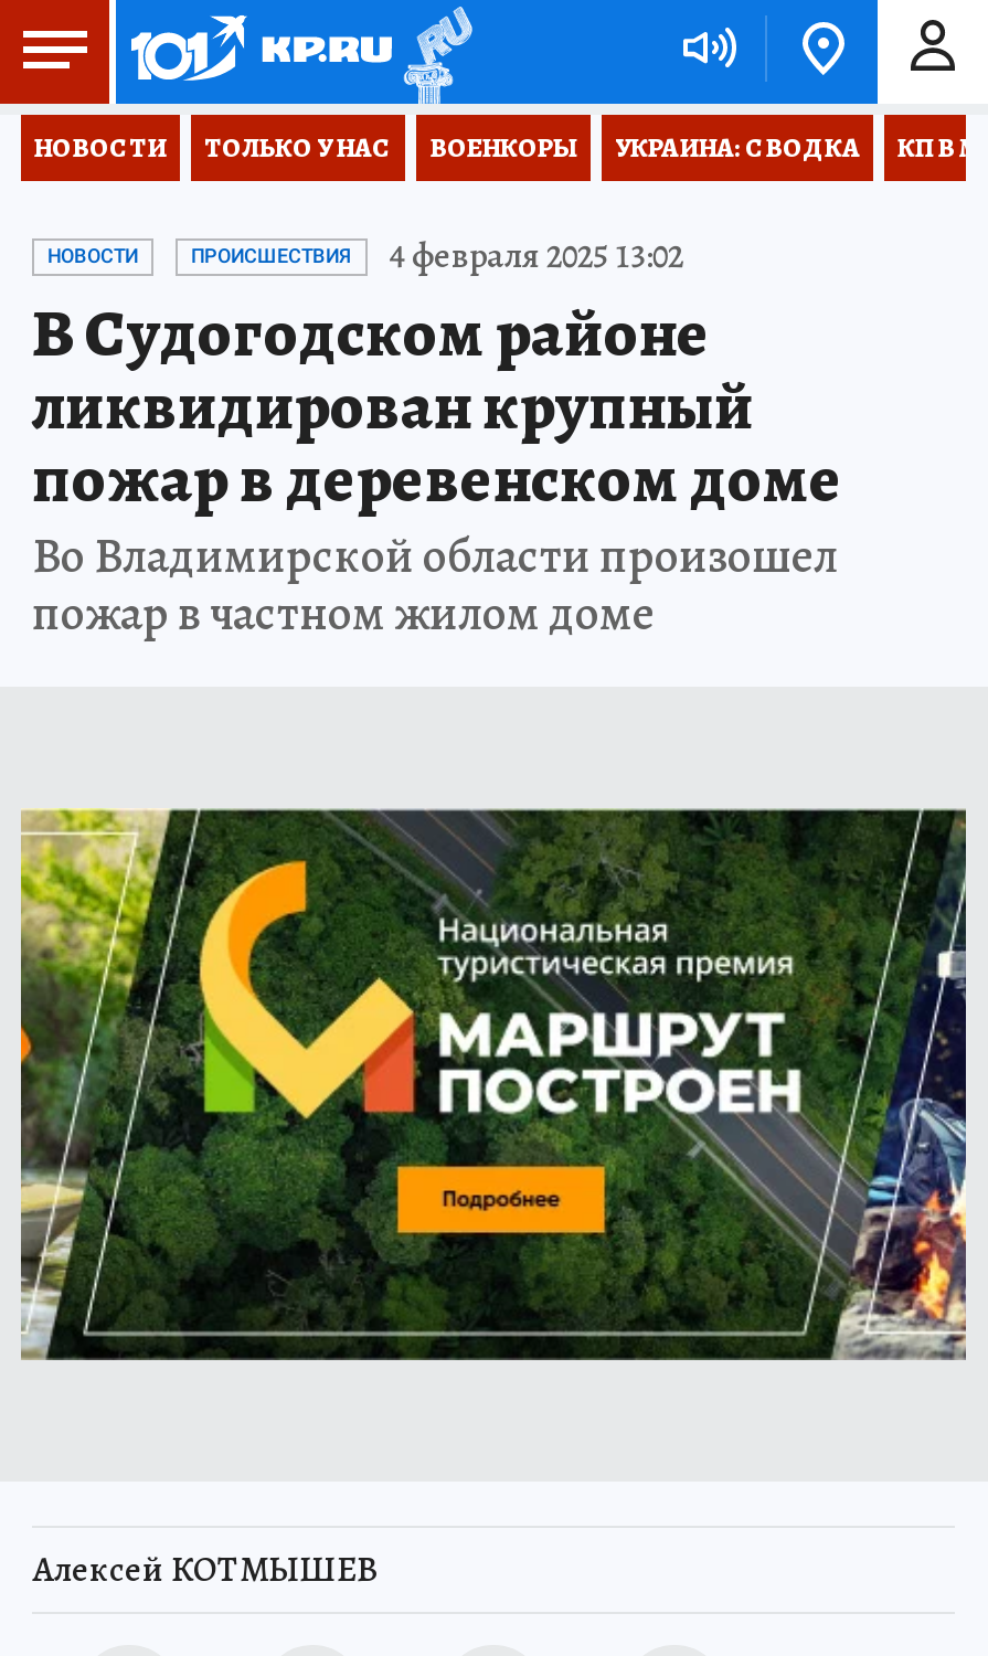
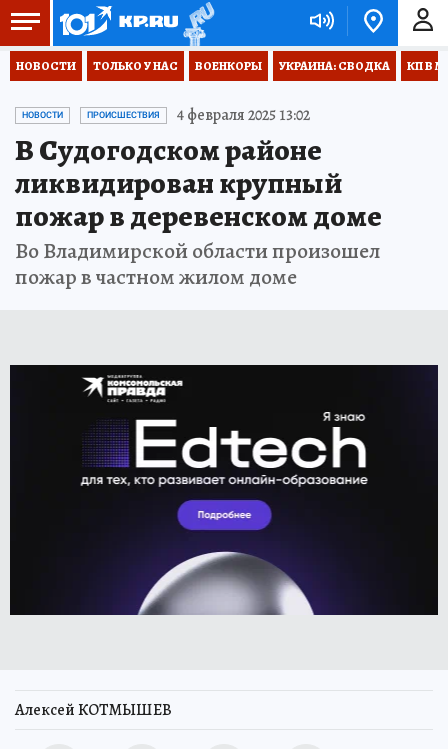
[19,808,968,1362] [image] -> [9,364,439,615] [image]

